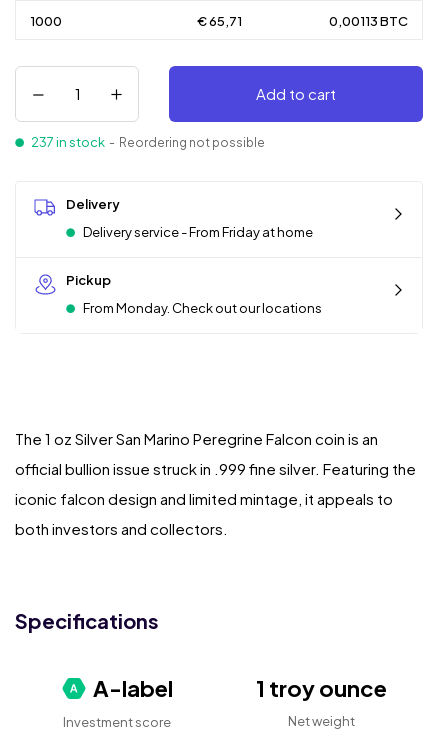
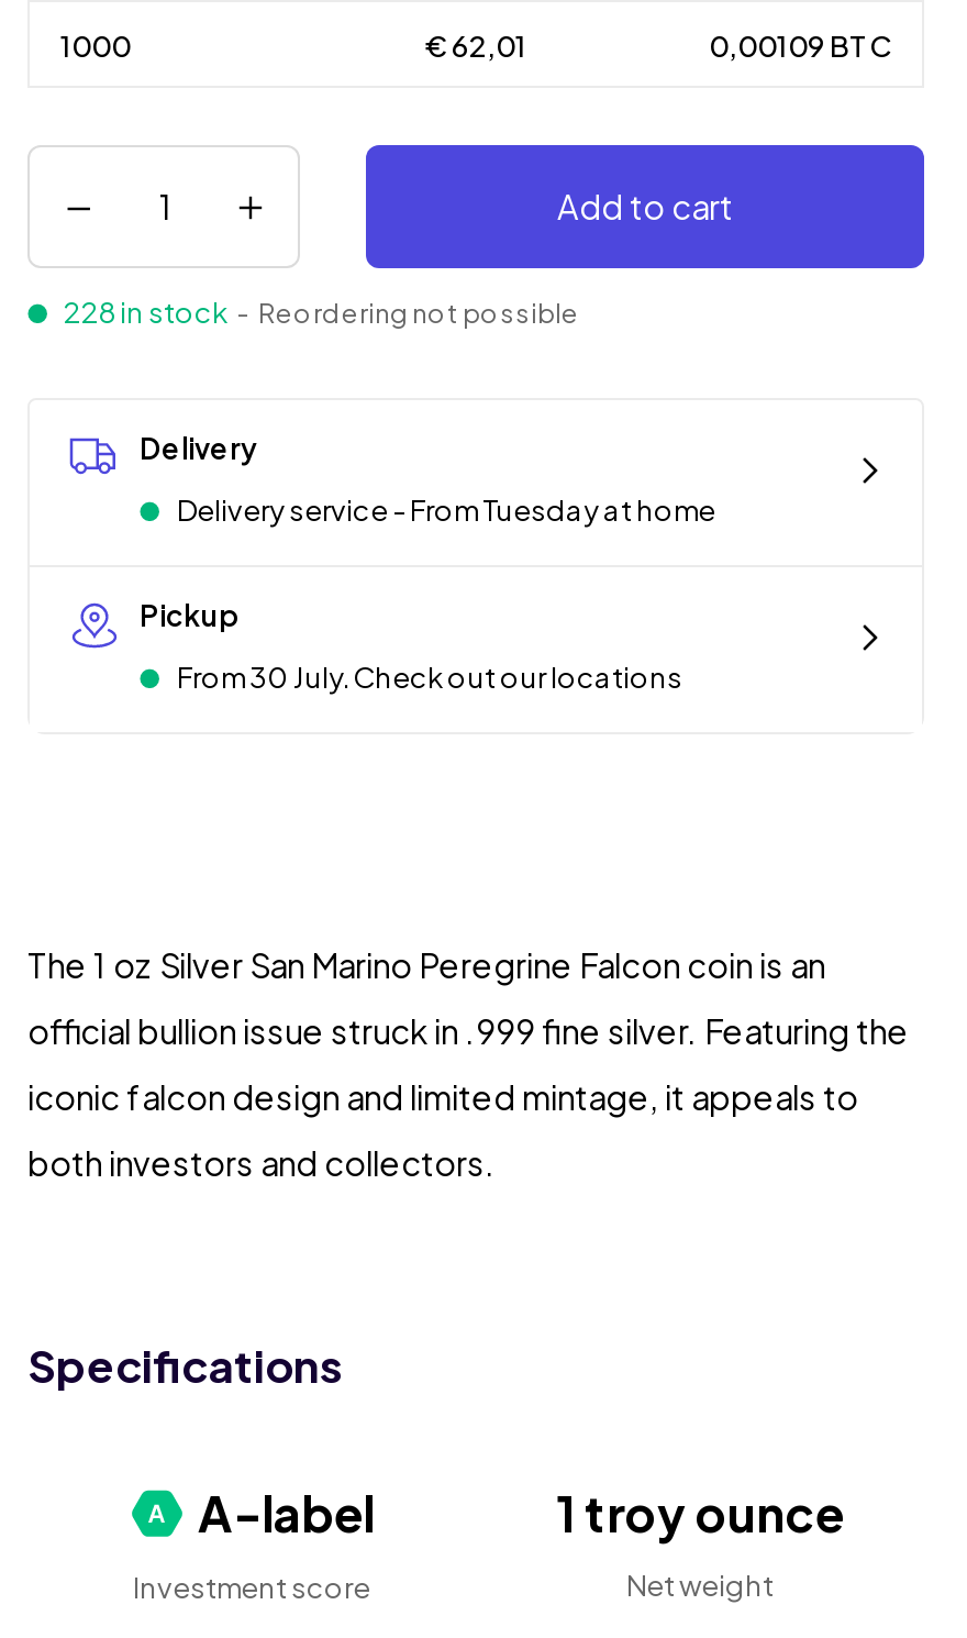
[196,13,241,29] € 65,71 -> [425,29,526,64] € 62,01
[329,13,408,29] 0,00113 BTC -> [709,29,891,64] 0,00109 BTC
[31,134,265,150] 237 in stock - Reordering not possible -> [63,295,579,330] 228 in stock - Reordering not possible
[81,224,313,240] Delivery service - From Friday at home -> [173,493,715,528] Delivery service - From Tuesday at home
[81,300,322,316] From Monday. Check out our locations -> [173,660,682,695] From 30 July. Check out our locations

